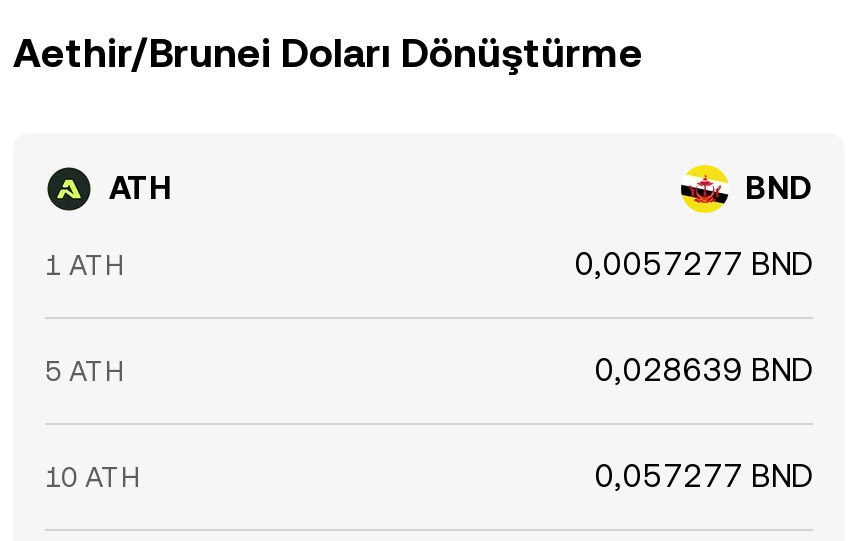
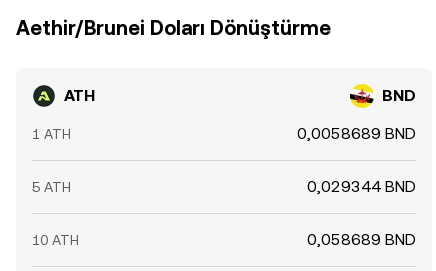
[575,245,813,283] 0,0057277 BND -> [297,124,416,143] 0,0058689 BND
[595,351,813,389] 0,028639 BND -> [307,177,416,196] 0,029344 BND
[595,457,813,495] 0,057277 BND -> [307,230,416,249] 0,058689 BND

